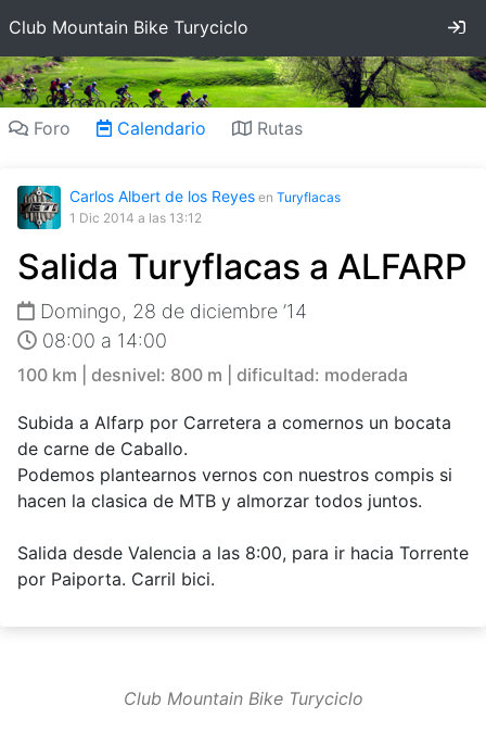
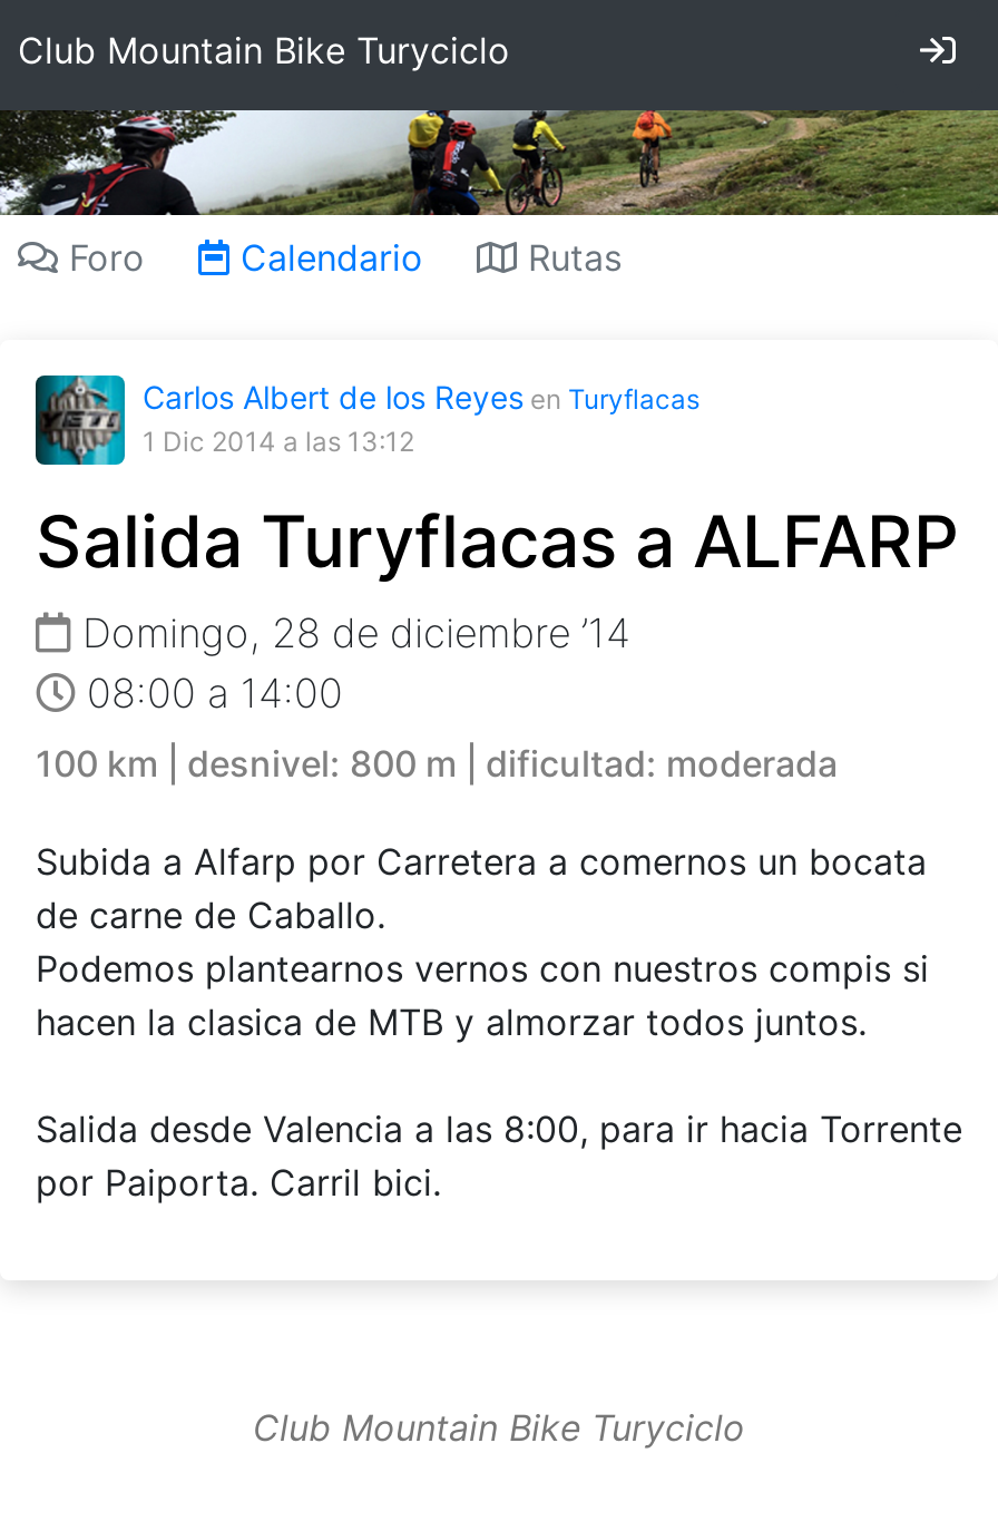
[3,55,483,109] [image] -> [7,108,991,217] [image]

